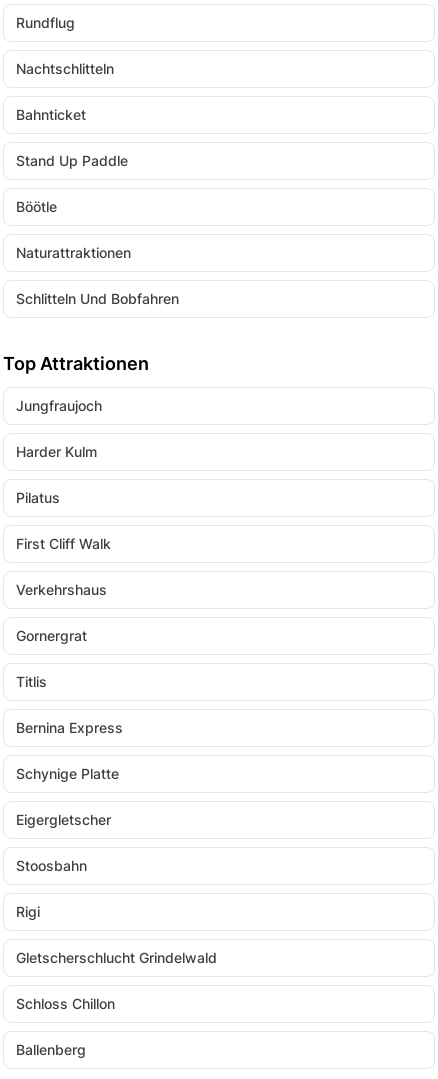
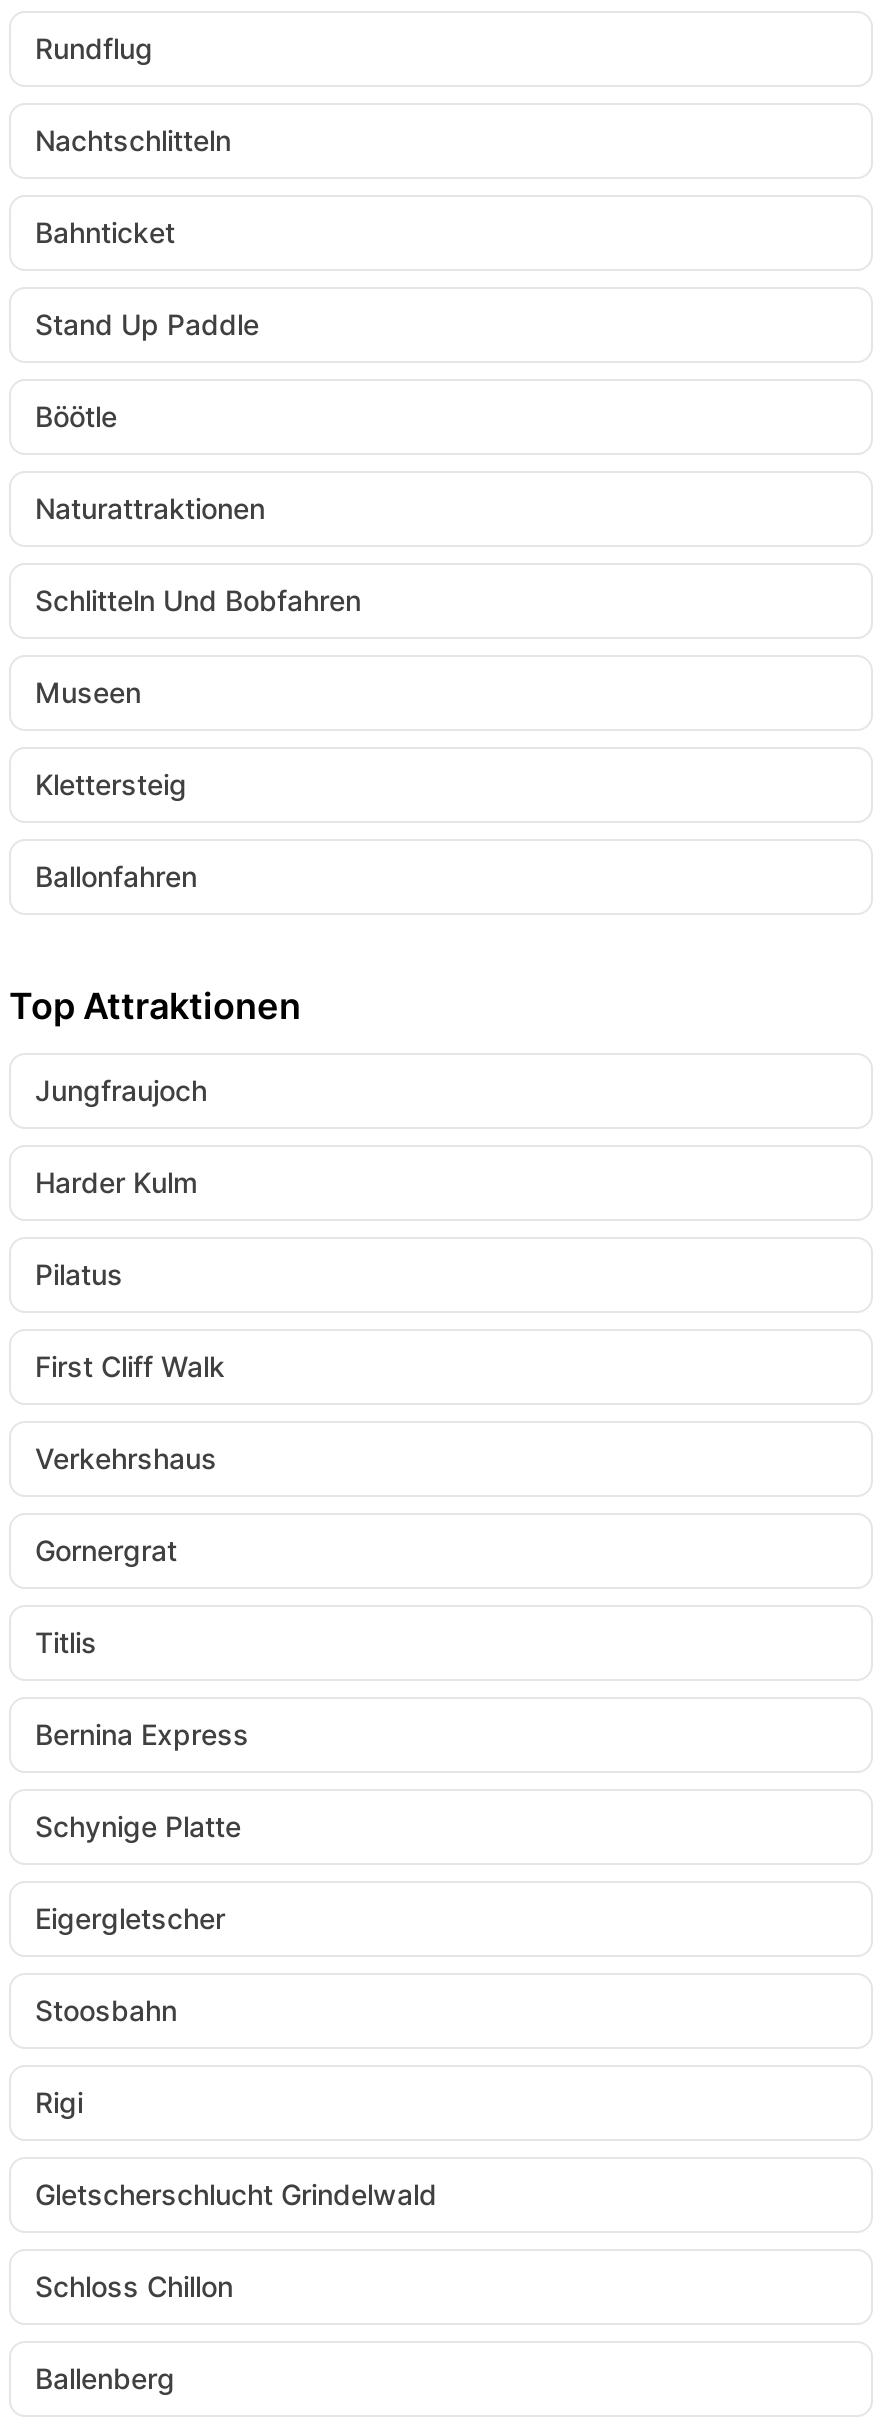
none -> [35,675,197,893] Museen | Klettersteig | Ballonfahren

